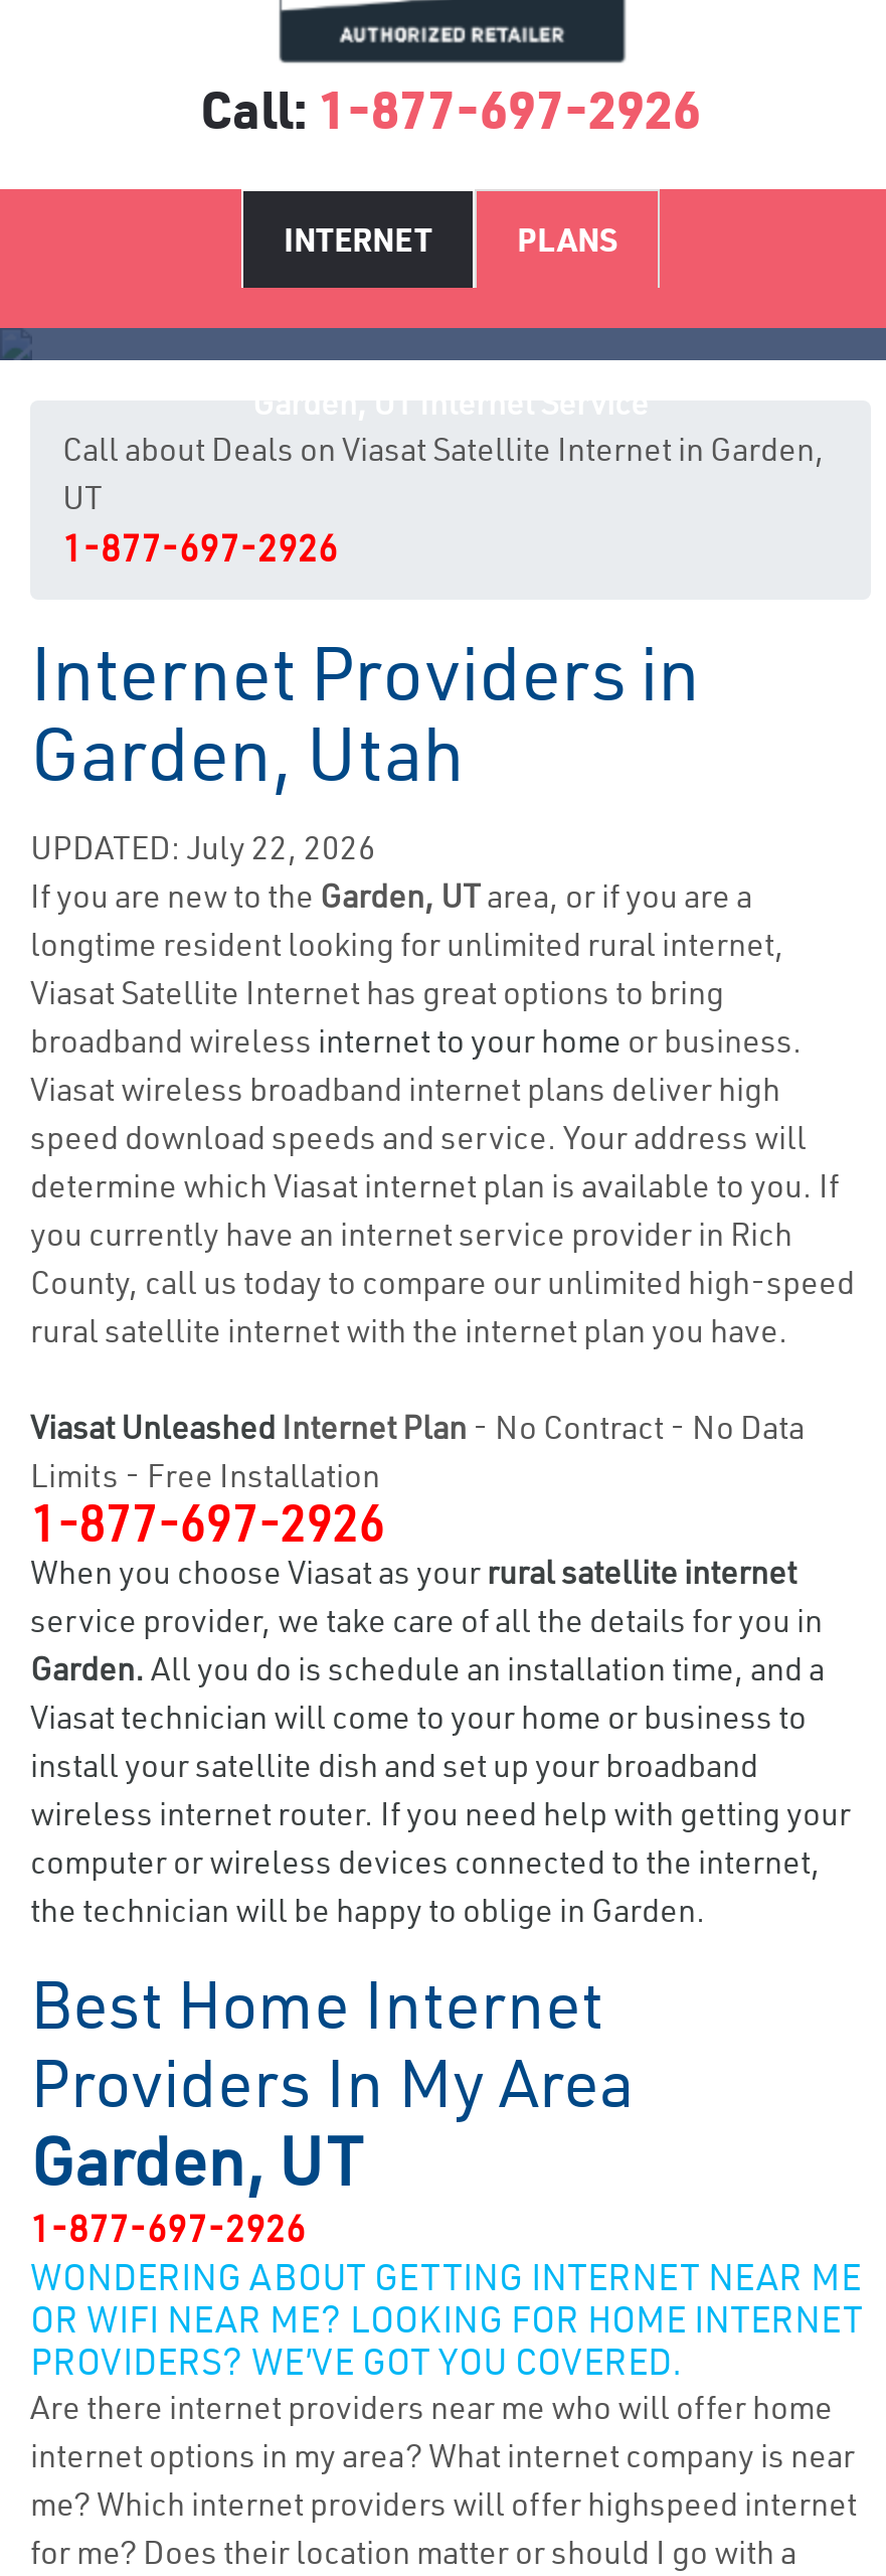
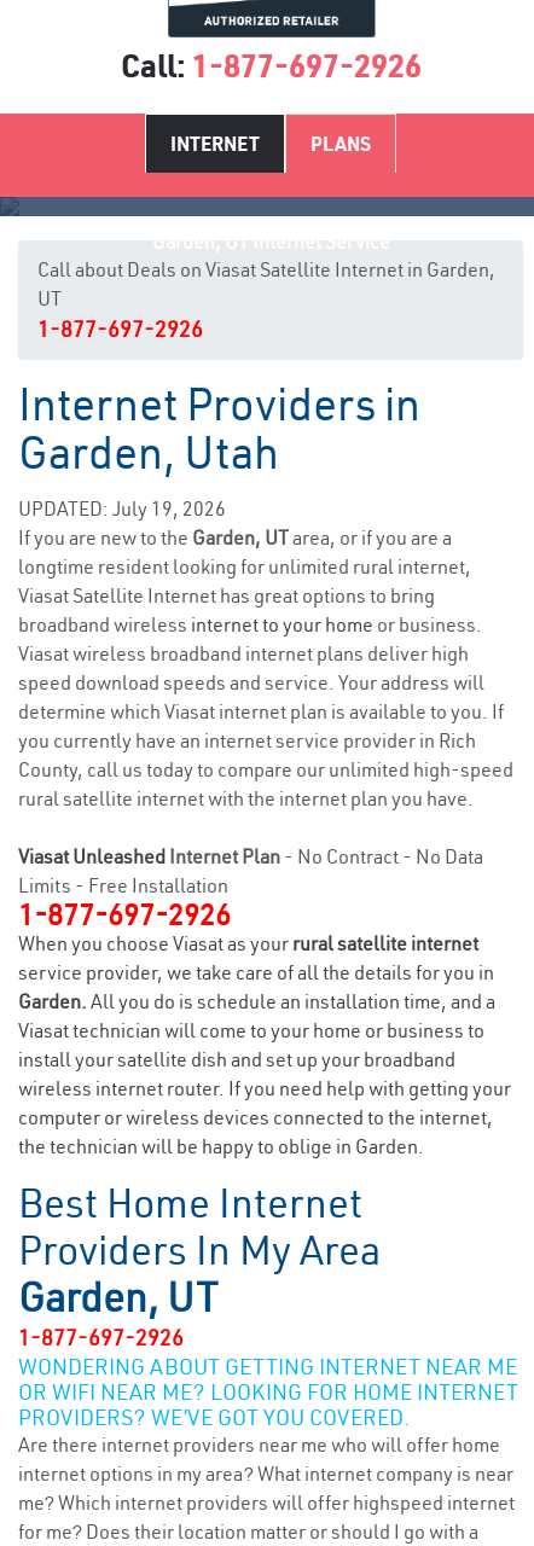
[30,827,376,867] UPDATED: July 22, 2026 -> [18,496,226,521] UPDATED: July 19, 2026

